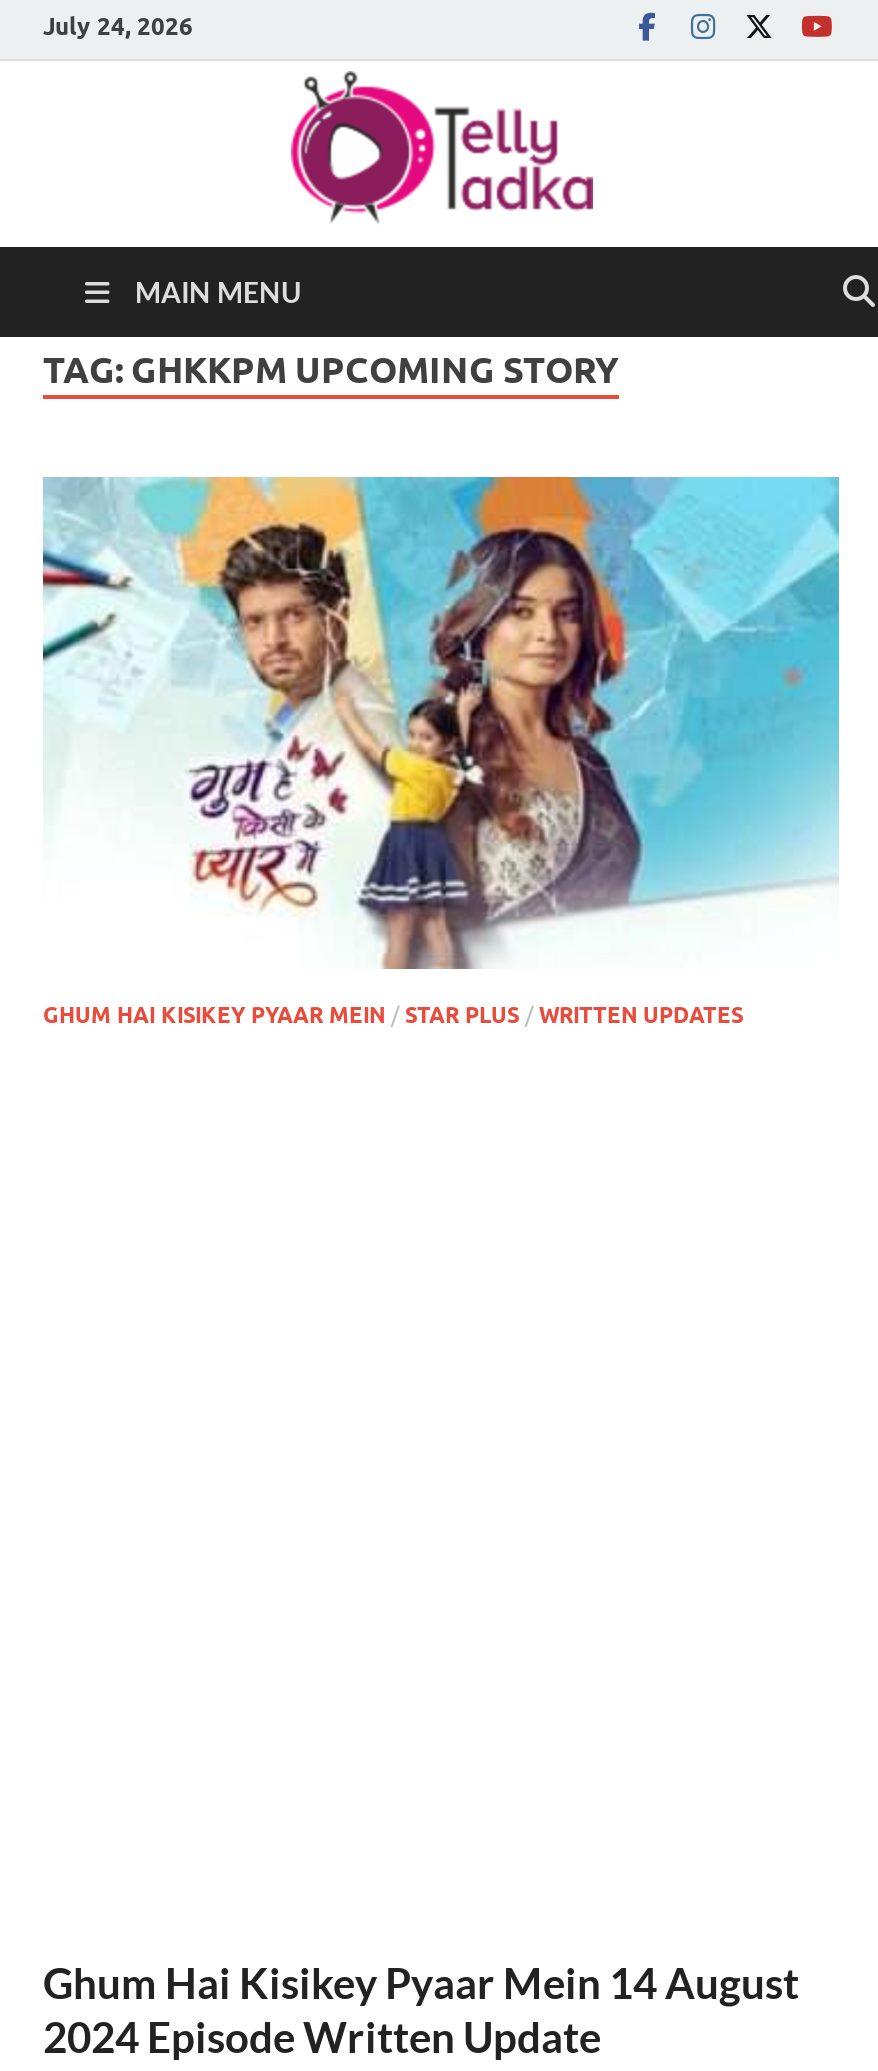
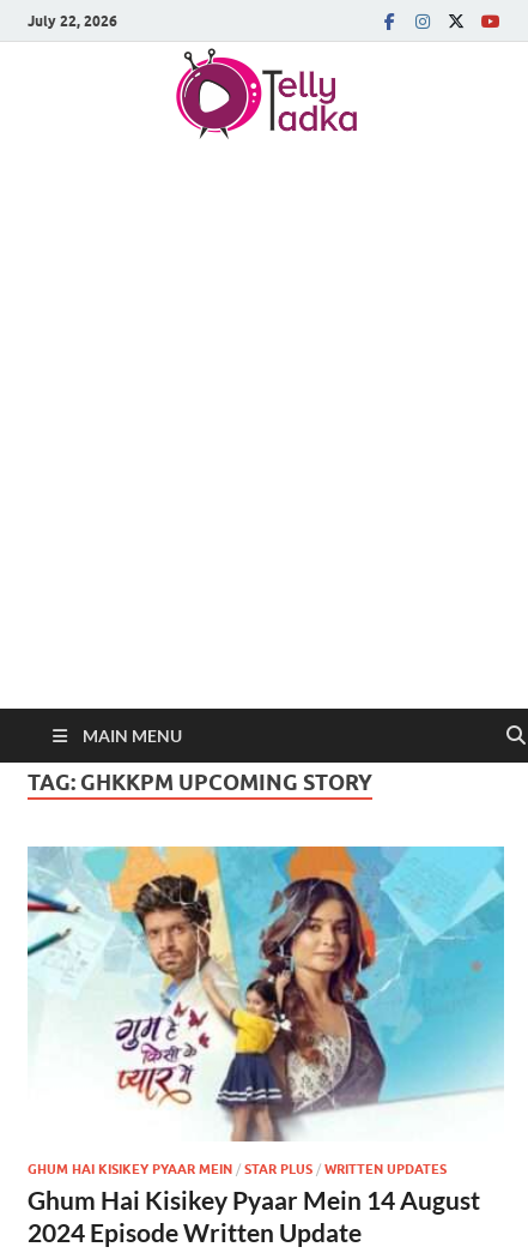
[43,10,193,40] July 24, 2026 -> [28,11,117,29] July 22, 2026
moved [39,275,841,1028] -> [25,725,505,1177]: [image] | MAIN MENU | TAG: GHKKPM UPCOMING STORY | GHUM HAI KISIKEY PYAAR MEIN / STAR PLUS / WRITTEN UPDATES

